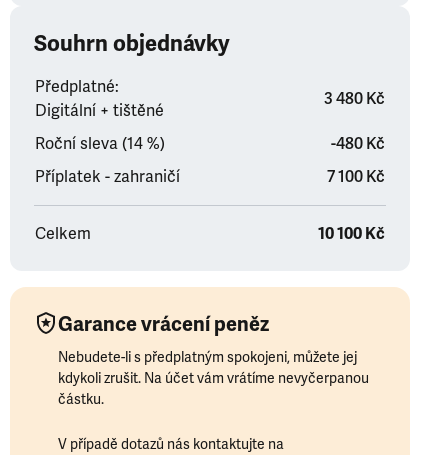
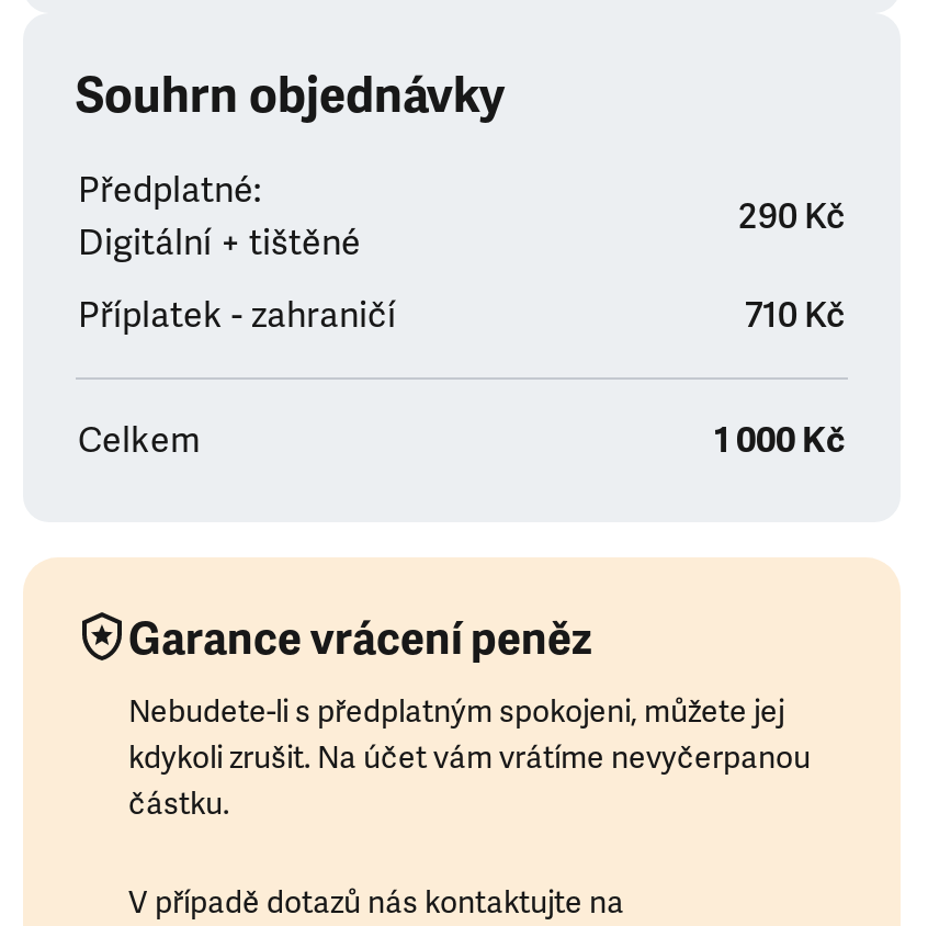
[35,89,385,154] 3 480 Kč | Roční sleva (14 %) | -480 Kč -> [738,195,846,239] 290 Kč
[327,167,385,187] 7 100 Kč -> [745,294,846,338] 710 Kč
[318,224,385,244] 10 100 Kč -> [714,419,846,463] 1 000 Kč

